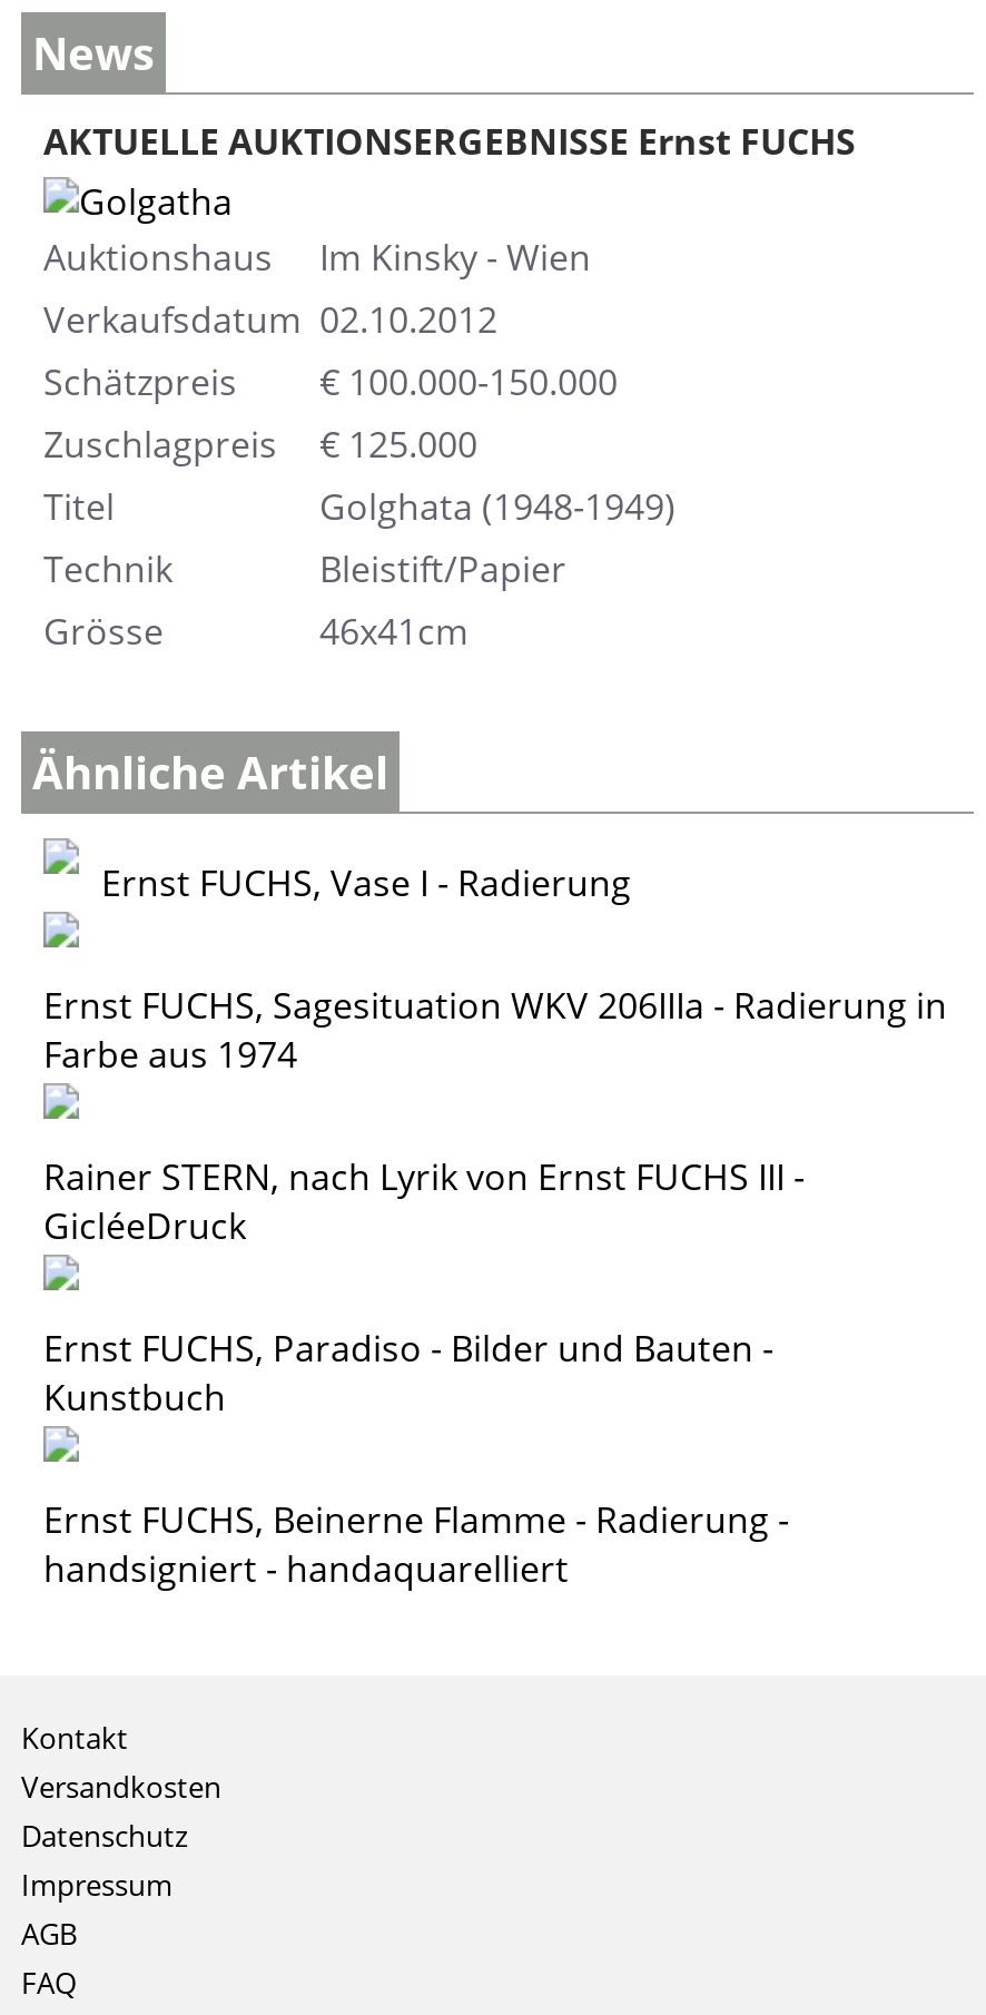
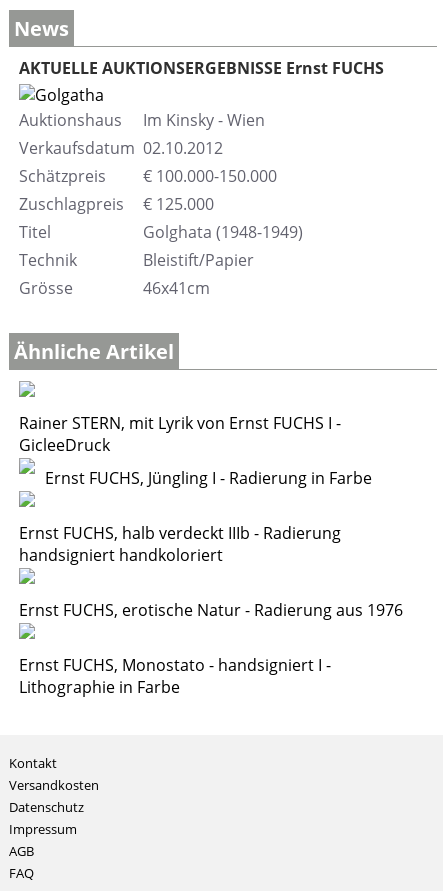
[101,858,631,907] Ernst FUCHS, Vase I - Radierung -> [19,412,341,456] Rainer STERN, mit Lyrik von Ernst FUCHS I - | GicleeDruck
[43,981,947,1079] Ernst FUCHS, Sagesituation WKV 206IIIa - Radierung in | Farbe aus 1974 -> [45,467,372,489] Ernst FUCHS, Jüngling I - Radierung in Farbe
[43,1152,805,1250] Rainer STERN, nach Lyrik von Ernst FUCHS III - | GicléeDruck -> [19,522,341,566] Ernst FUCHS, halb verdeckt IIIb - Radierung | handsigniert handkoloriert
[43,1324,773,1422] Ernst FUCHS, Paradiso - Bilder und Bauten - | Kunstbuch -> [19,599,403,621] Ernst FUCHS, erotische Natur - Radierung aus 1976
[43,1495,789,1593] Ernst FUCHS, Beinerne Flamme - Radierung - | handsigniert - handaquarelliert -> [19,654,331,698] Ernst FUCHS, Monostato - handsigniert I - | Lithographie in Farbe

